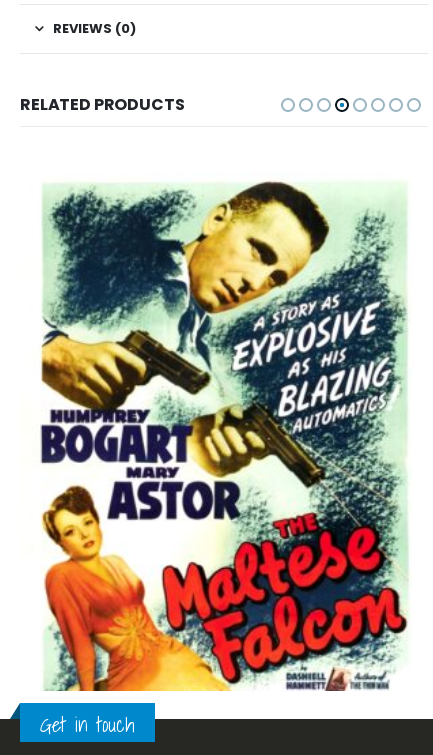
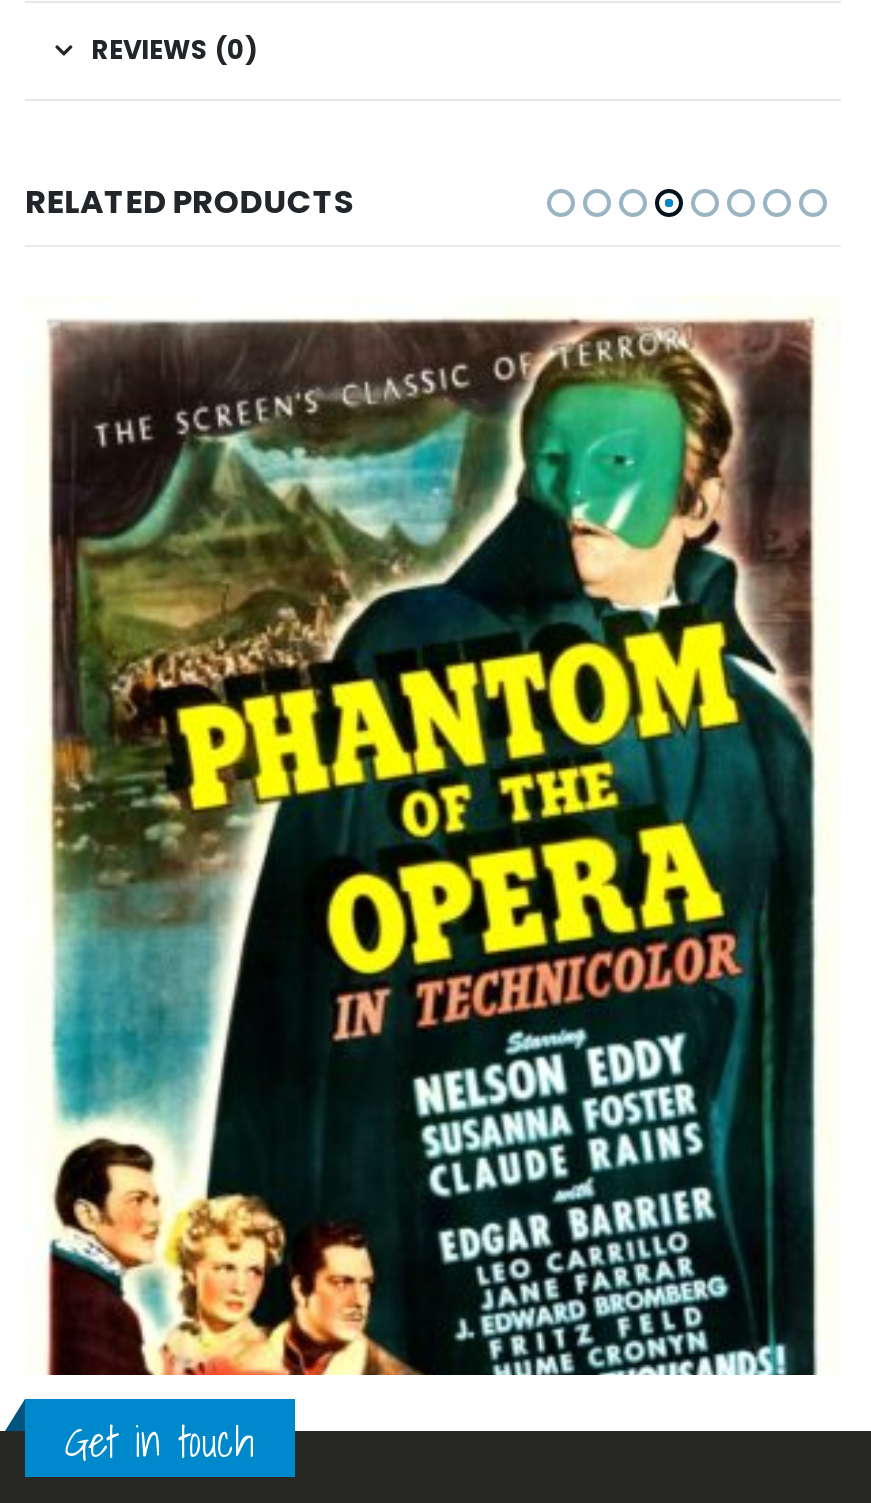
[31,163,416,692] [image] -> [45,317,819,1377] [image]

